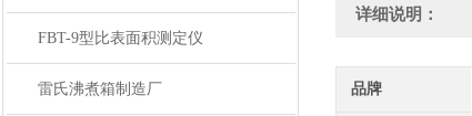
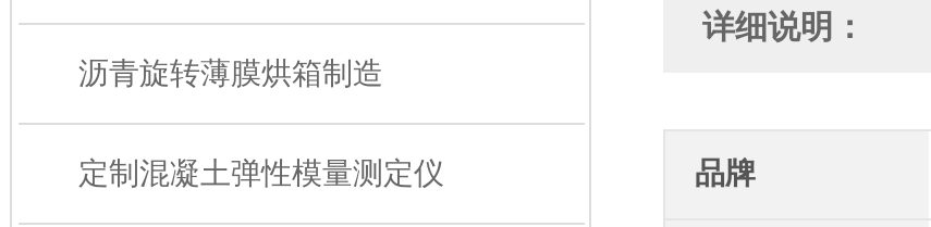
[37,30,203,46] FBT-9型比表面积测定仪 -> [78,58,383,90] 沥青旋转薄膜烘箱制造
[37,81,162,97] 雷氏沸煮箱制造厂 -> [78,157,444,190] 定制混凝土弹性模量测定仪

